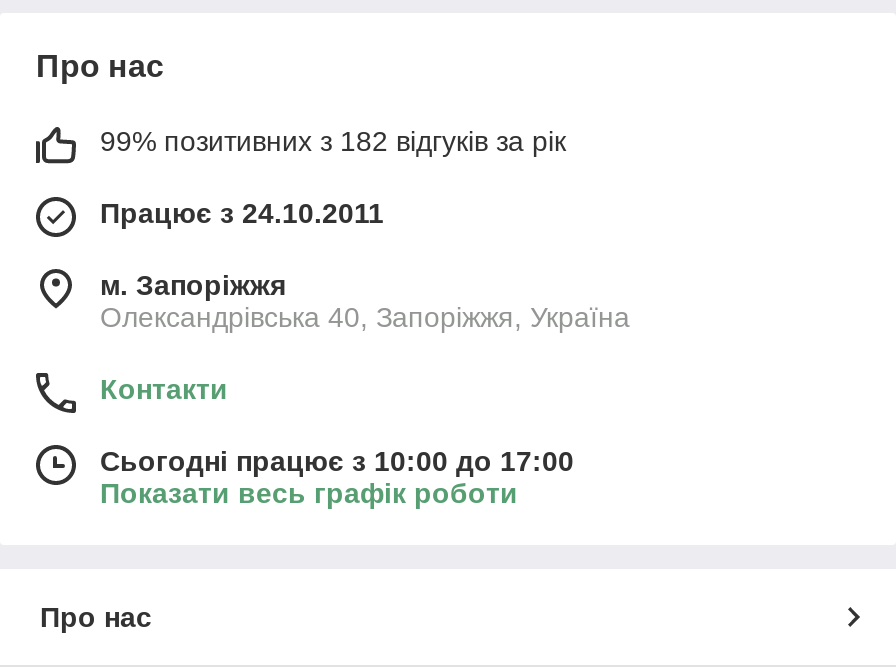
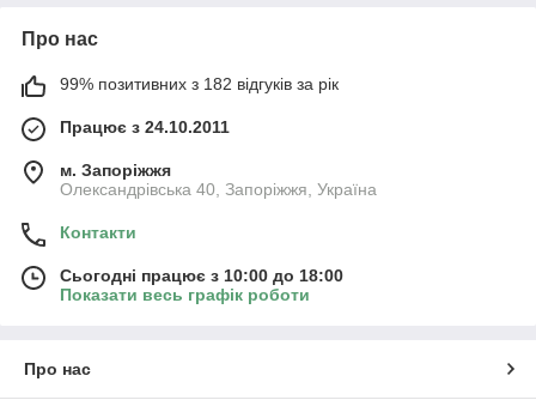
[100,444,574,476] Сьогодні працює з 10:00 до 17:00 -> [60,265,343,285] Сьогодні працює з 10:00 до 18:00

